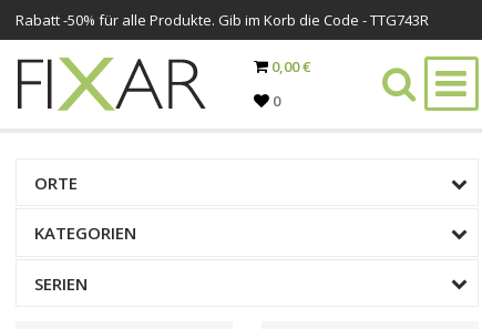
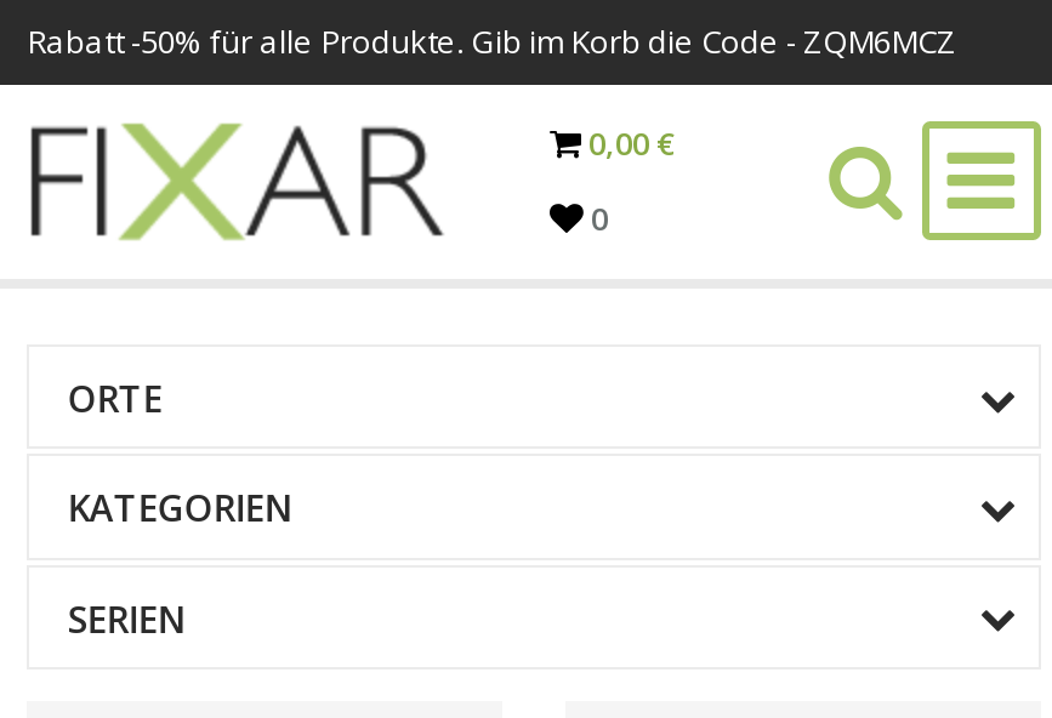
[16,10,429,30] Rabatt -50% für alle Produkte. Gib im Korb die Code - TTG743R -> [27,20,956,63] Rabatt -50% für alle Produkte. Gib im Korb die Code - ZQM6MCZ

